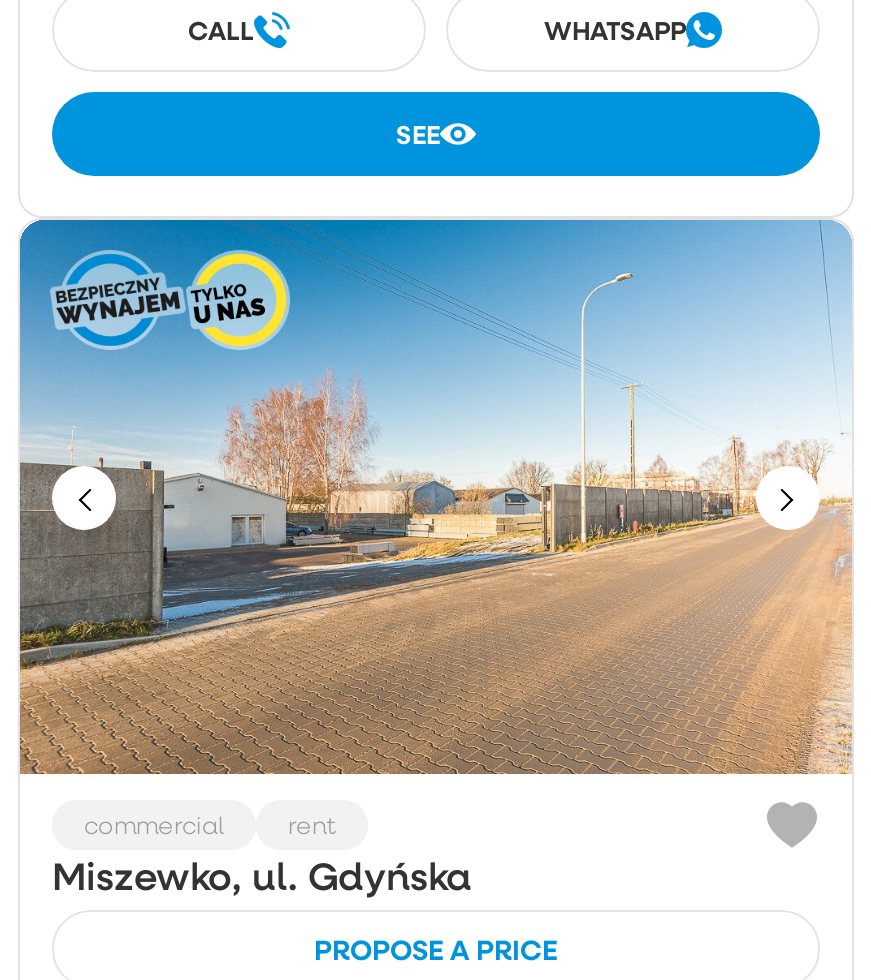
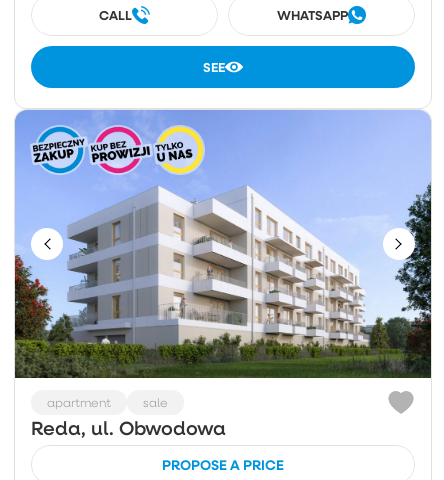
[18,220,854,899] [image] | commercial | rent | Miszewko, ul. Gdyńska -> [14,111,432,440] [image] | apartment | sale | Reda, ul. Obwodowa

